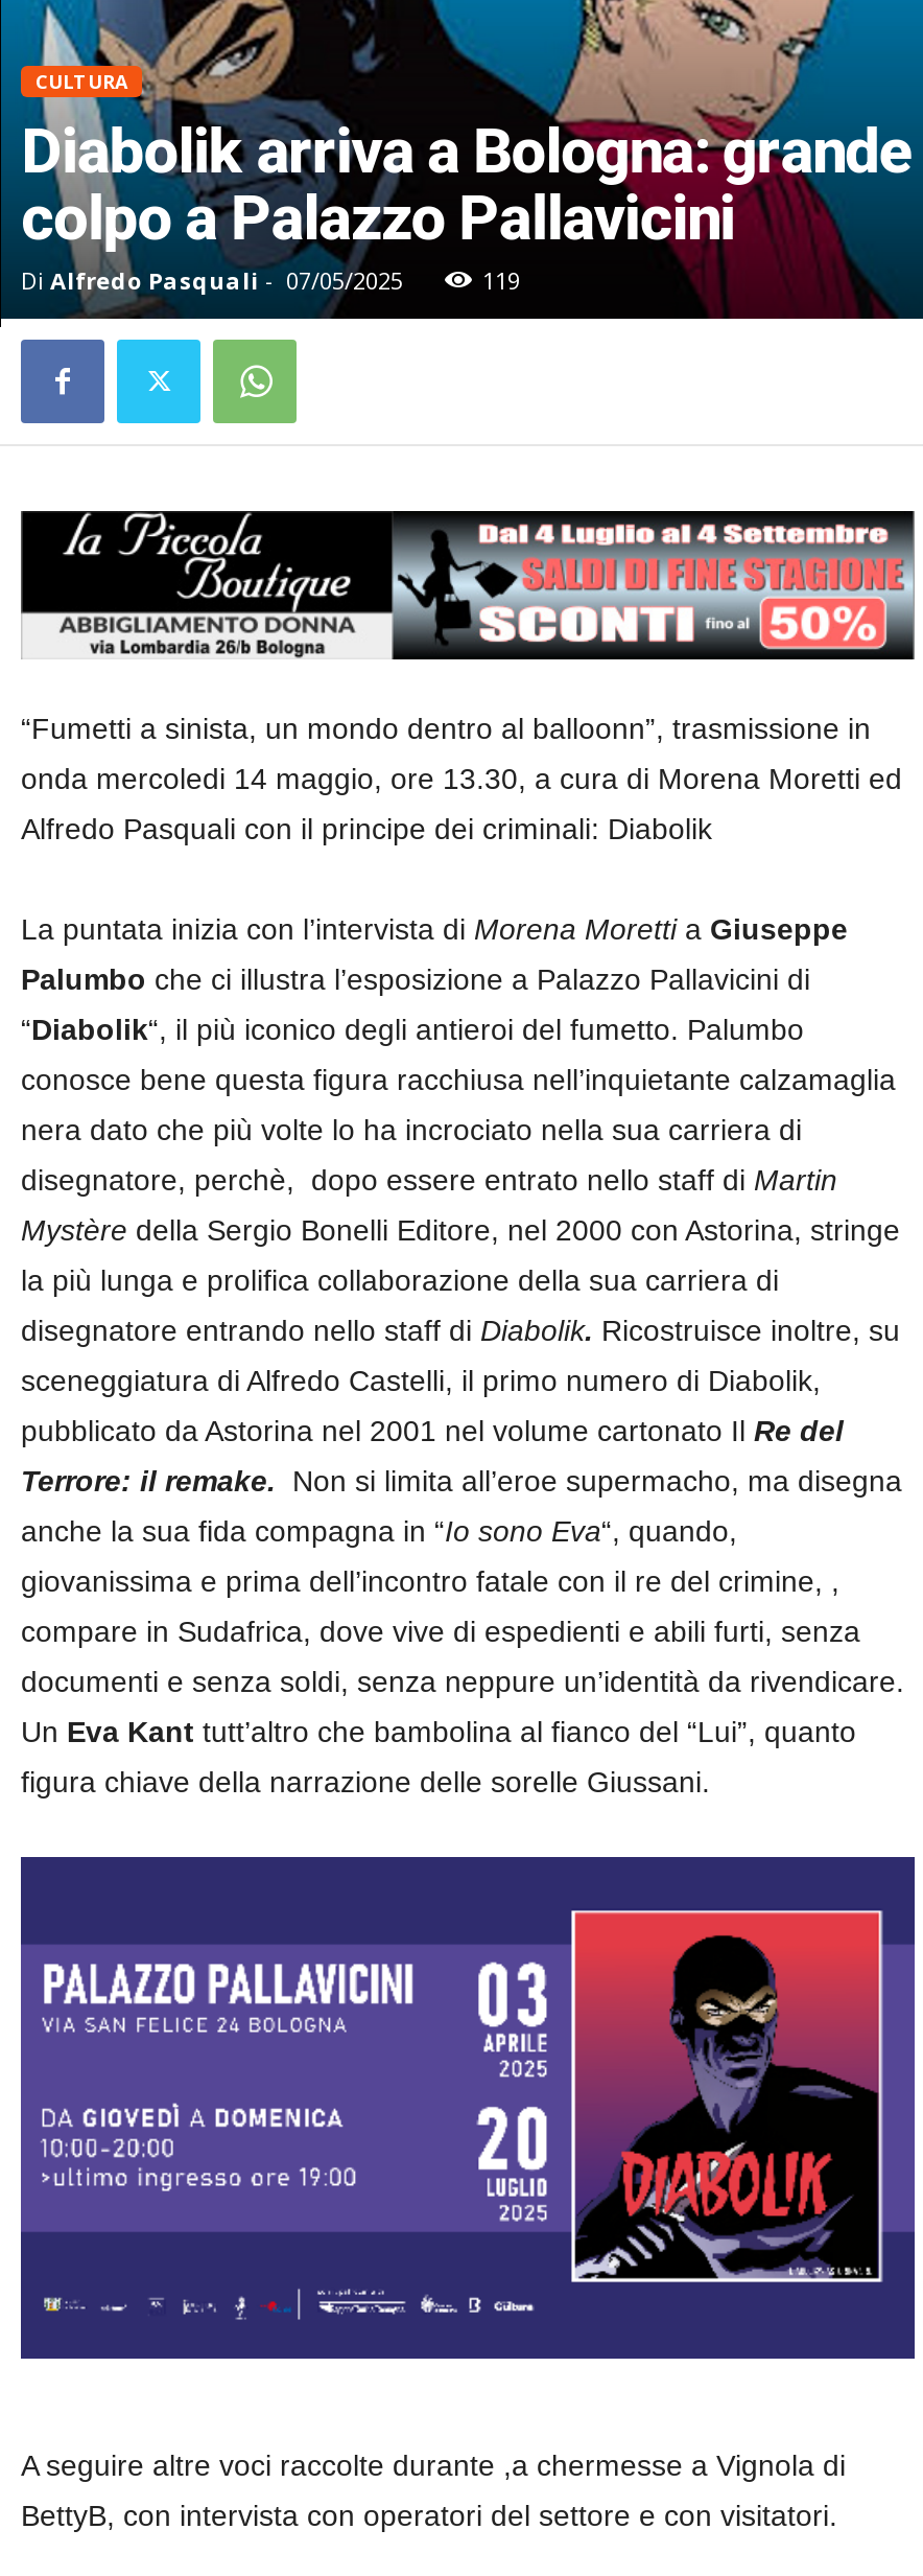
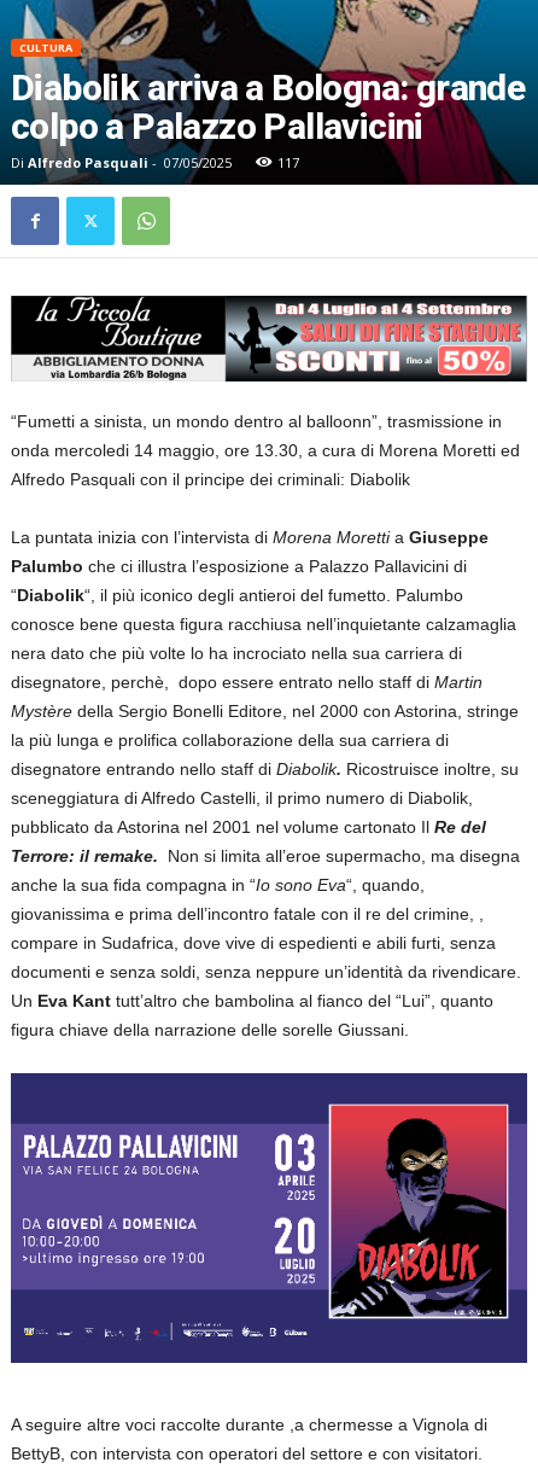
[482,265,520,296] 119 -> [277,153,299,171] 117

